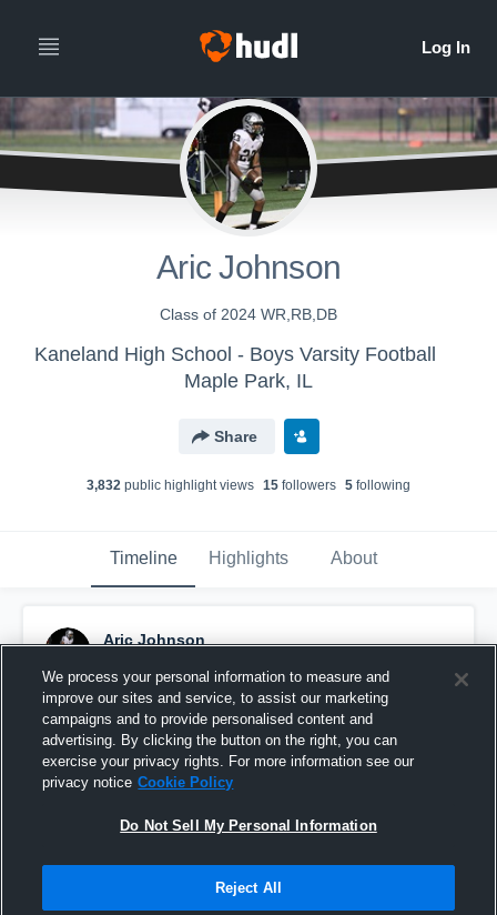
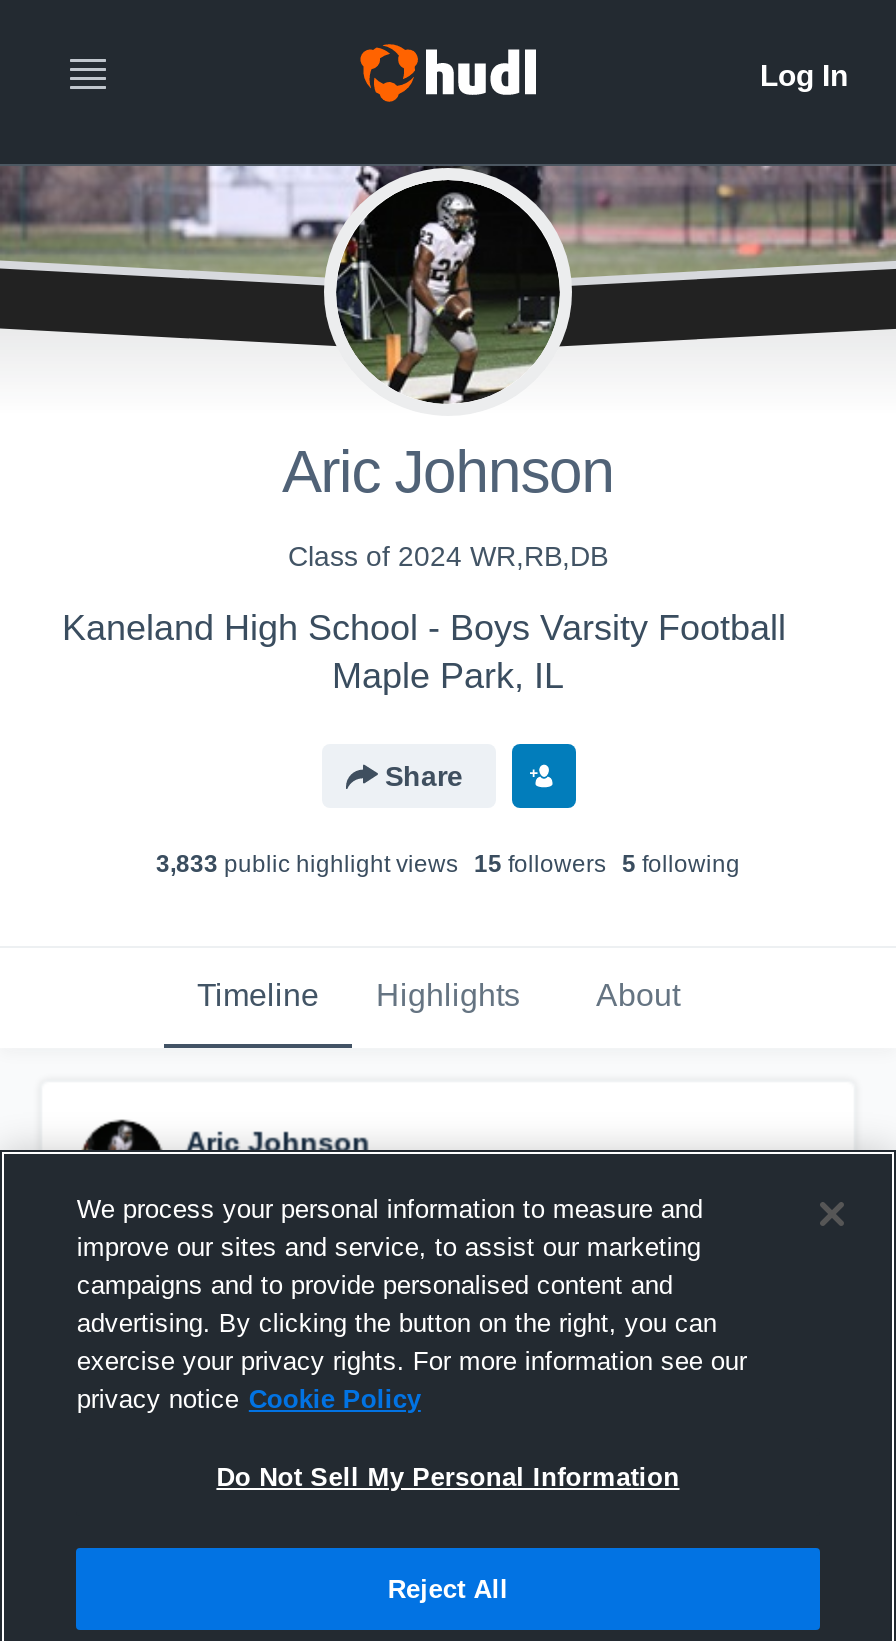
[87,477,410,493] 3,832 public highlight views 15 followers 5 following -> [156,850,740,878] 3,833 public highlight views 15 followers 5 following

